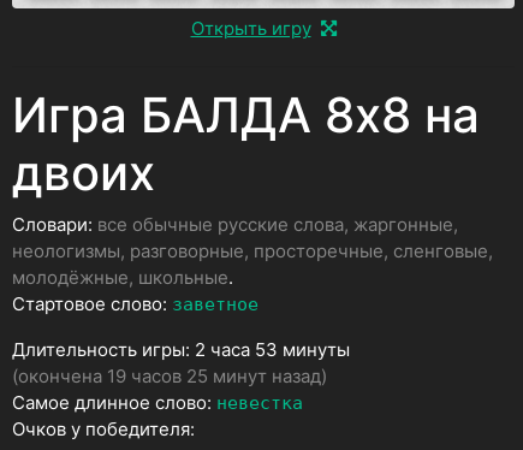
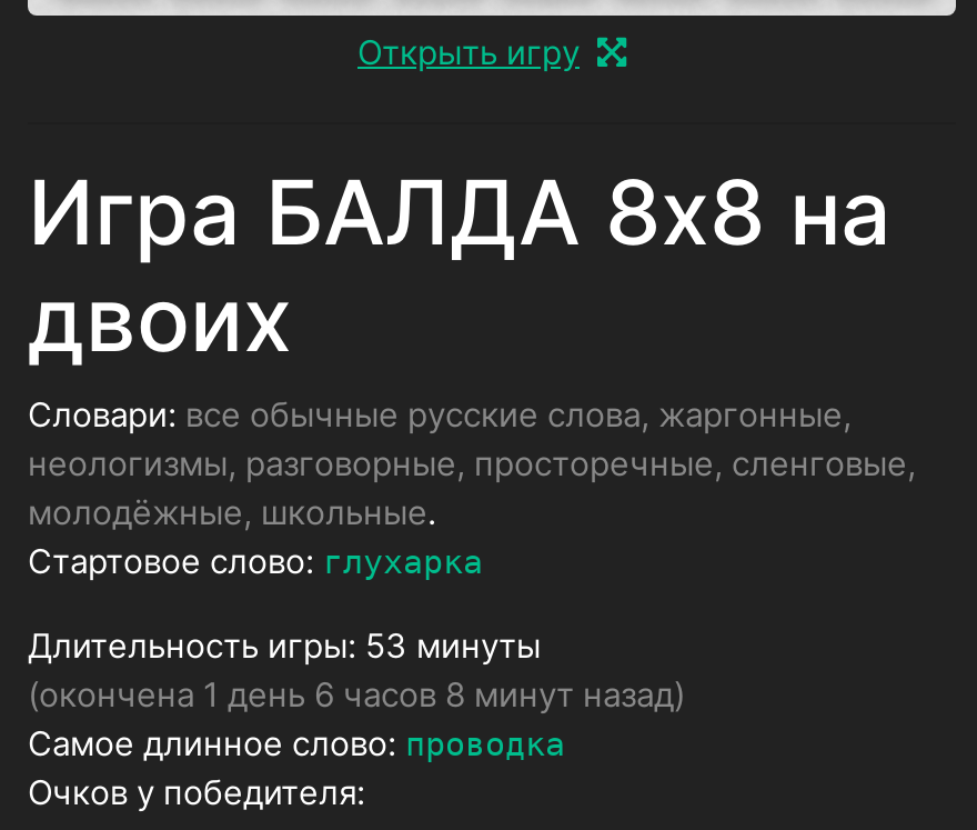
[12,293,258,316] Стартовое слово: заветное -> [28,541,483,583] Стартовое слово: глухарка
[12,339,350,414] Длительность игры: 2 часа 53 минуты | (окончена 19 часов 25 минут назад) | Самое длинное слово: невестка -> [28,625,685,765] Длительность игры: 53 минуты | (окончена 1 день 6 часов 8 минут назад) | Самое длинное слово: проводка

